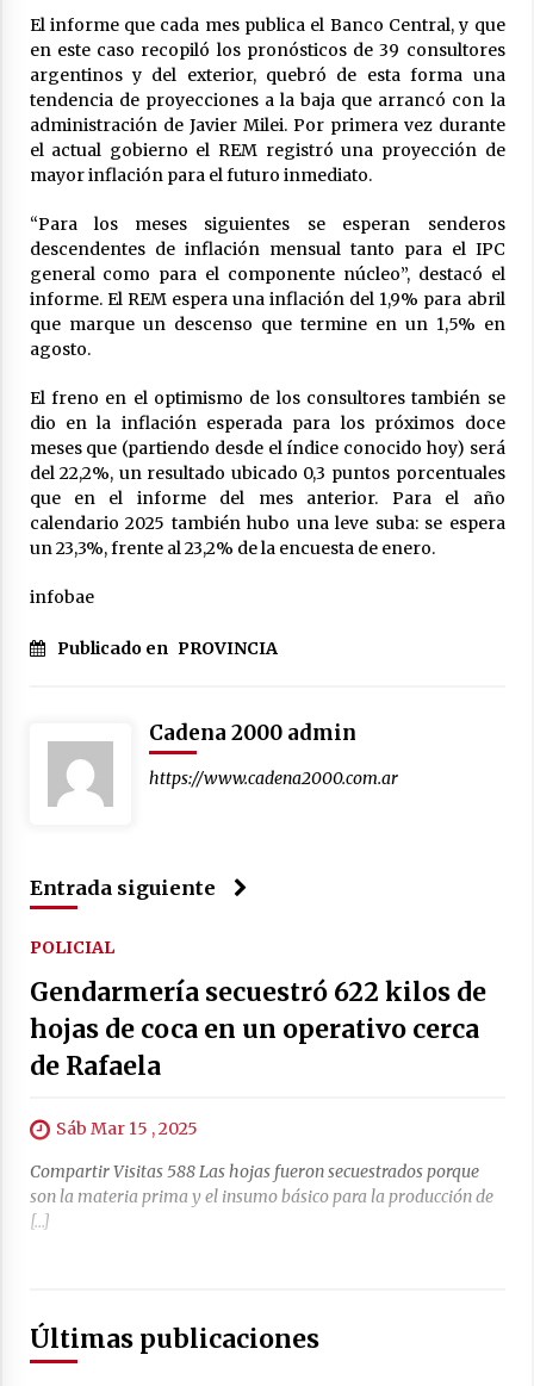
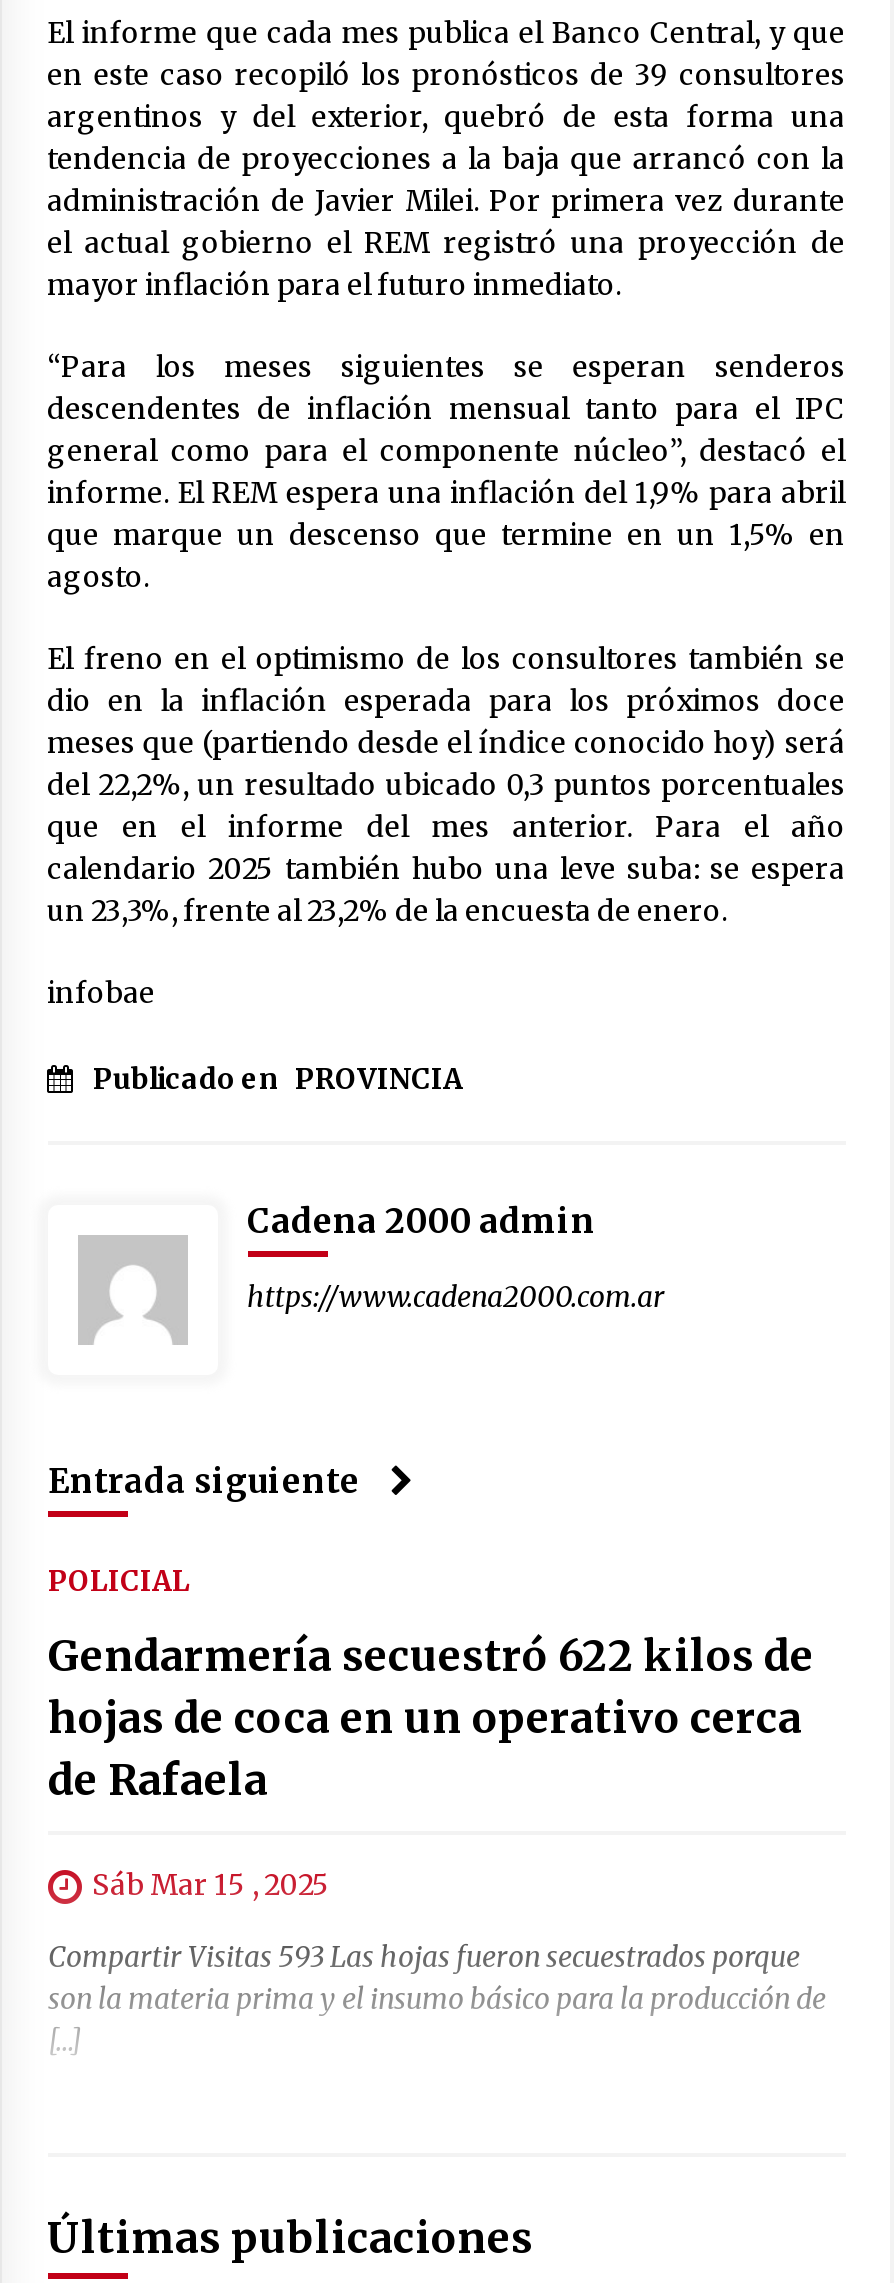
[29,1161,479,1182] Compartir Visitas 588 Las hojas fueron secuestrados porque -> [47,1939,799,1975] Compartir Visitas 593 Las hojas fueron secuestrados porque

